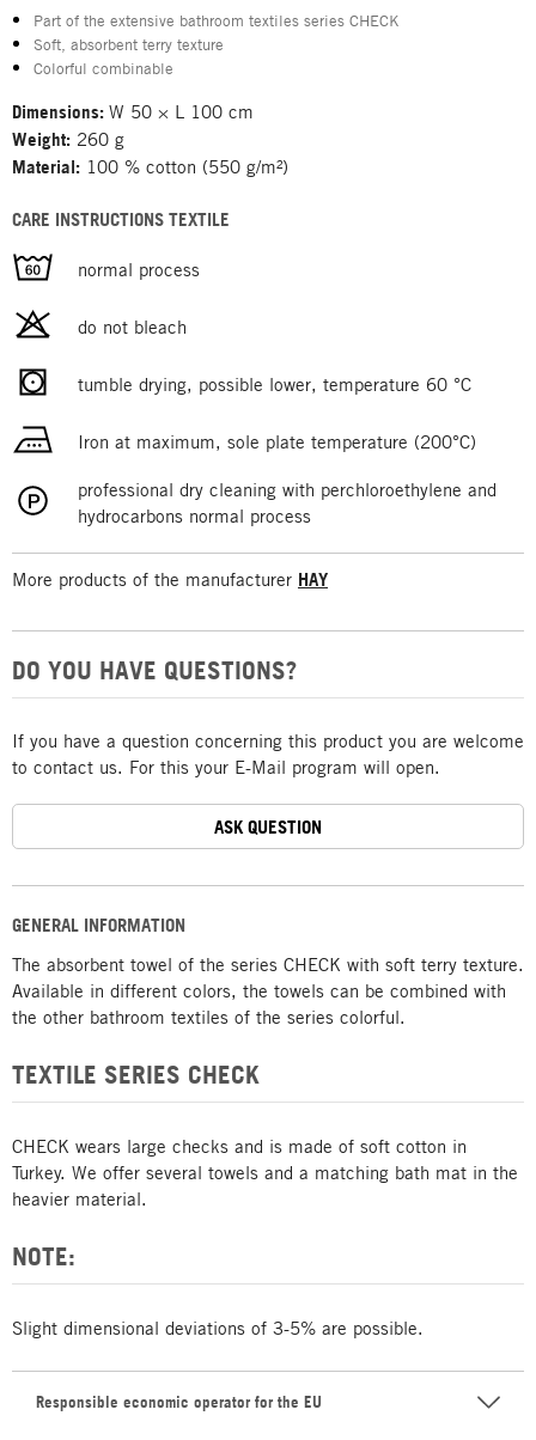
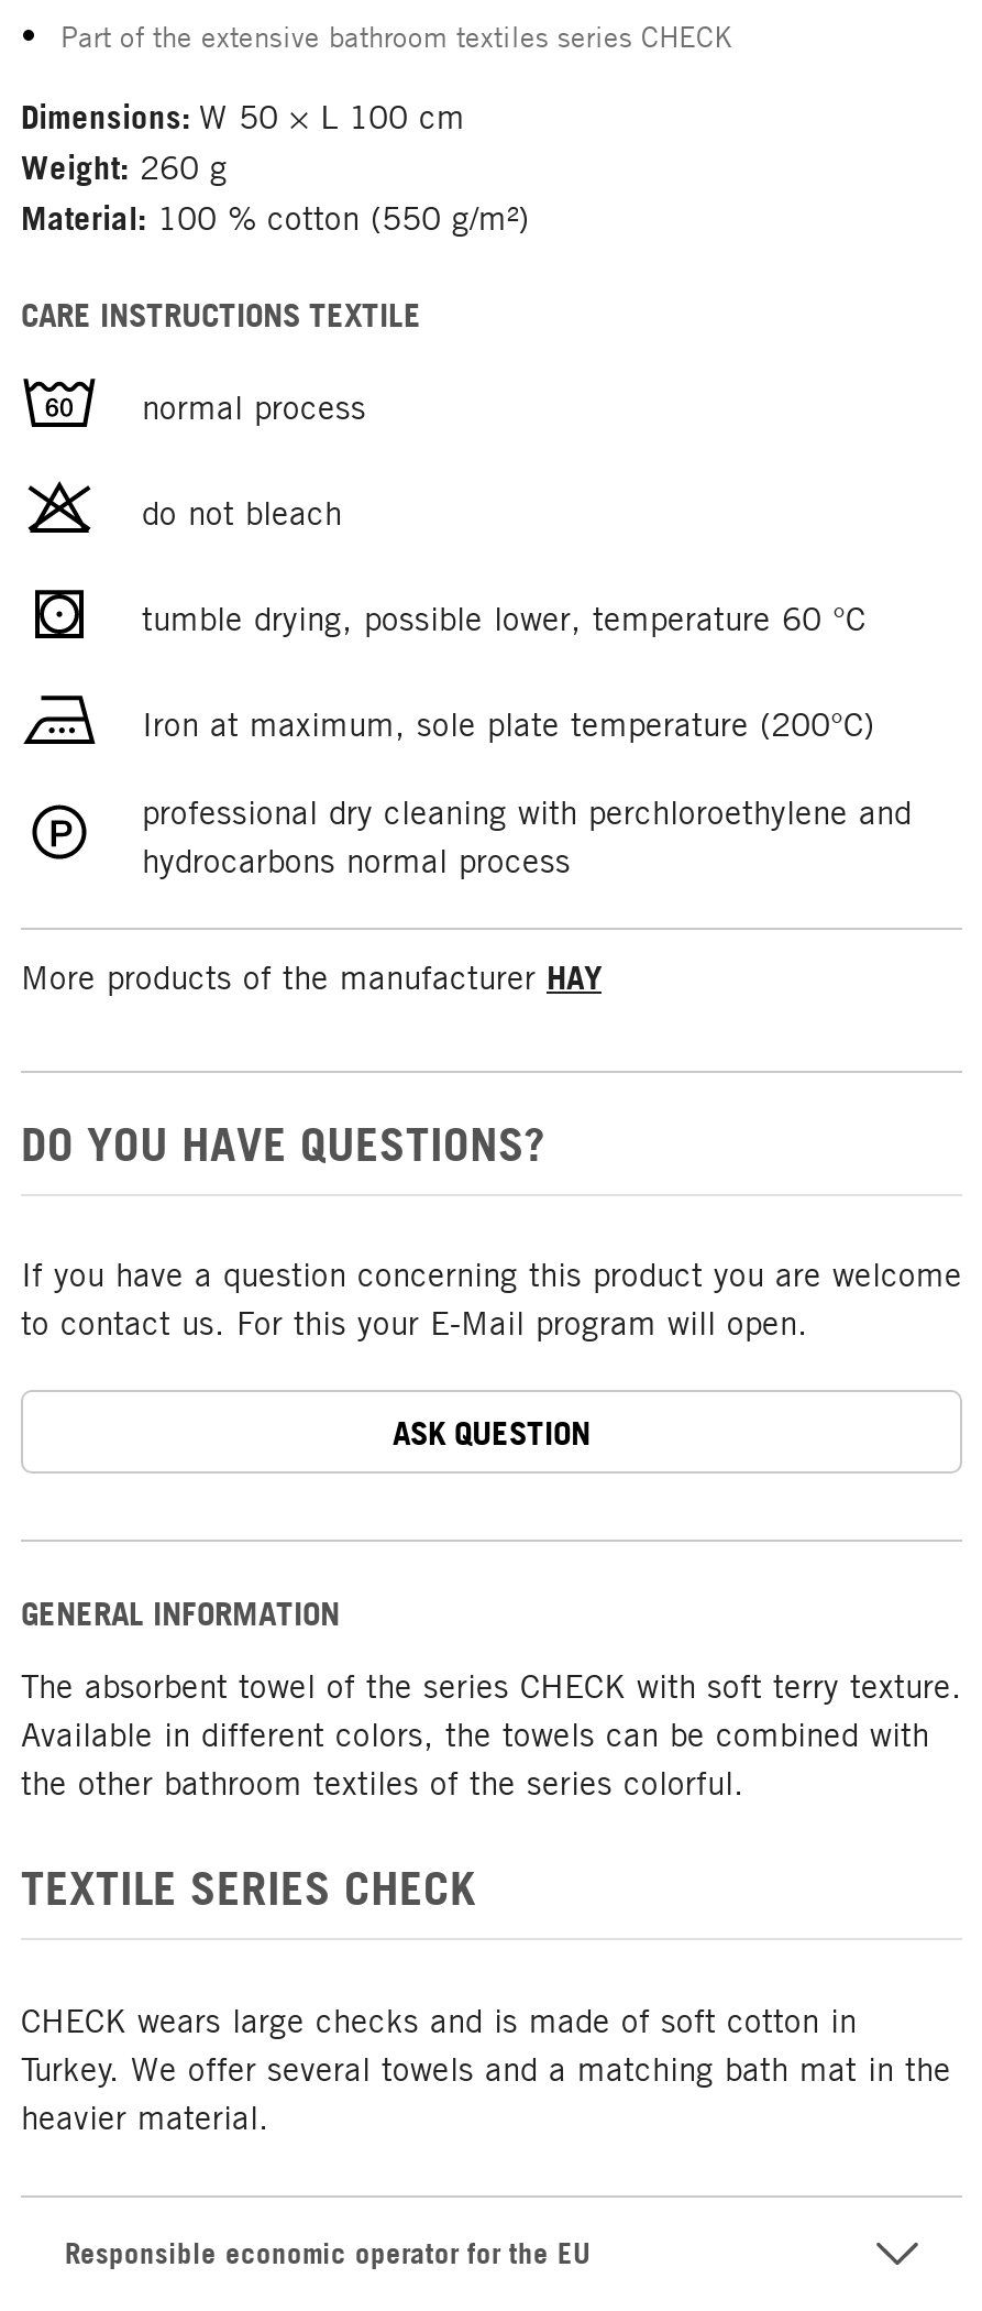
[33,35,224,78] Soft, absorbent terry texture | Colorful combinable -> none
[12,1240,424,1338] NOTE: | Slight dimensional deviations of 3-5% are possible. -> none

